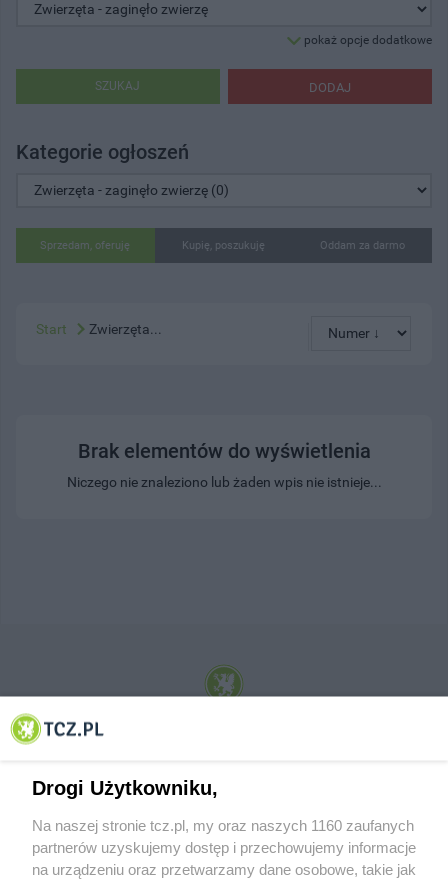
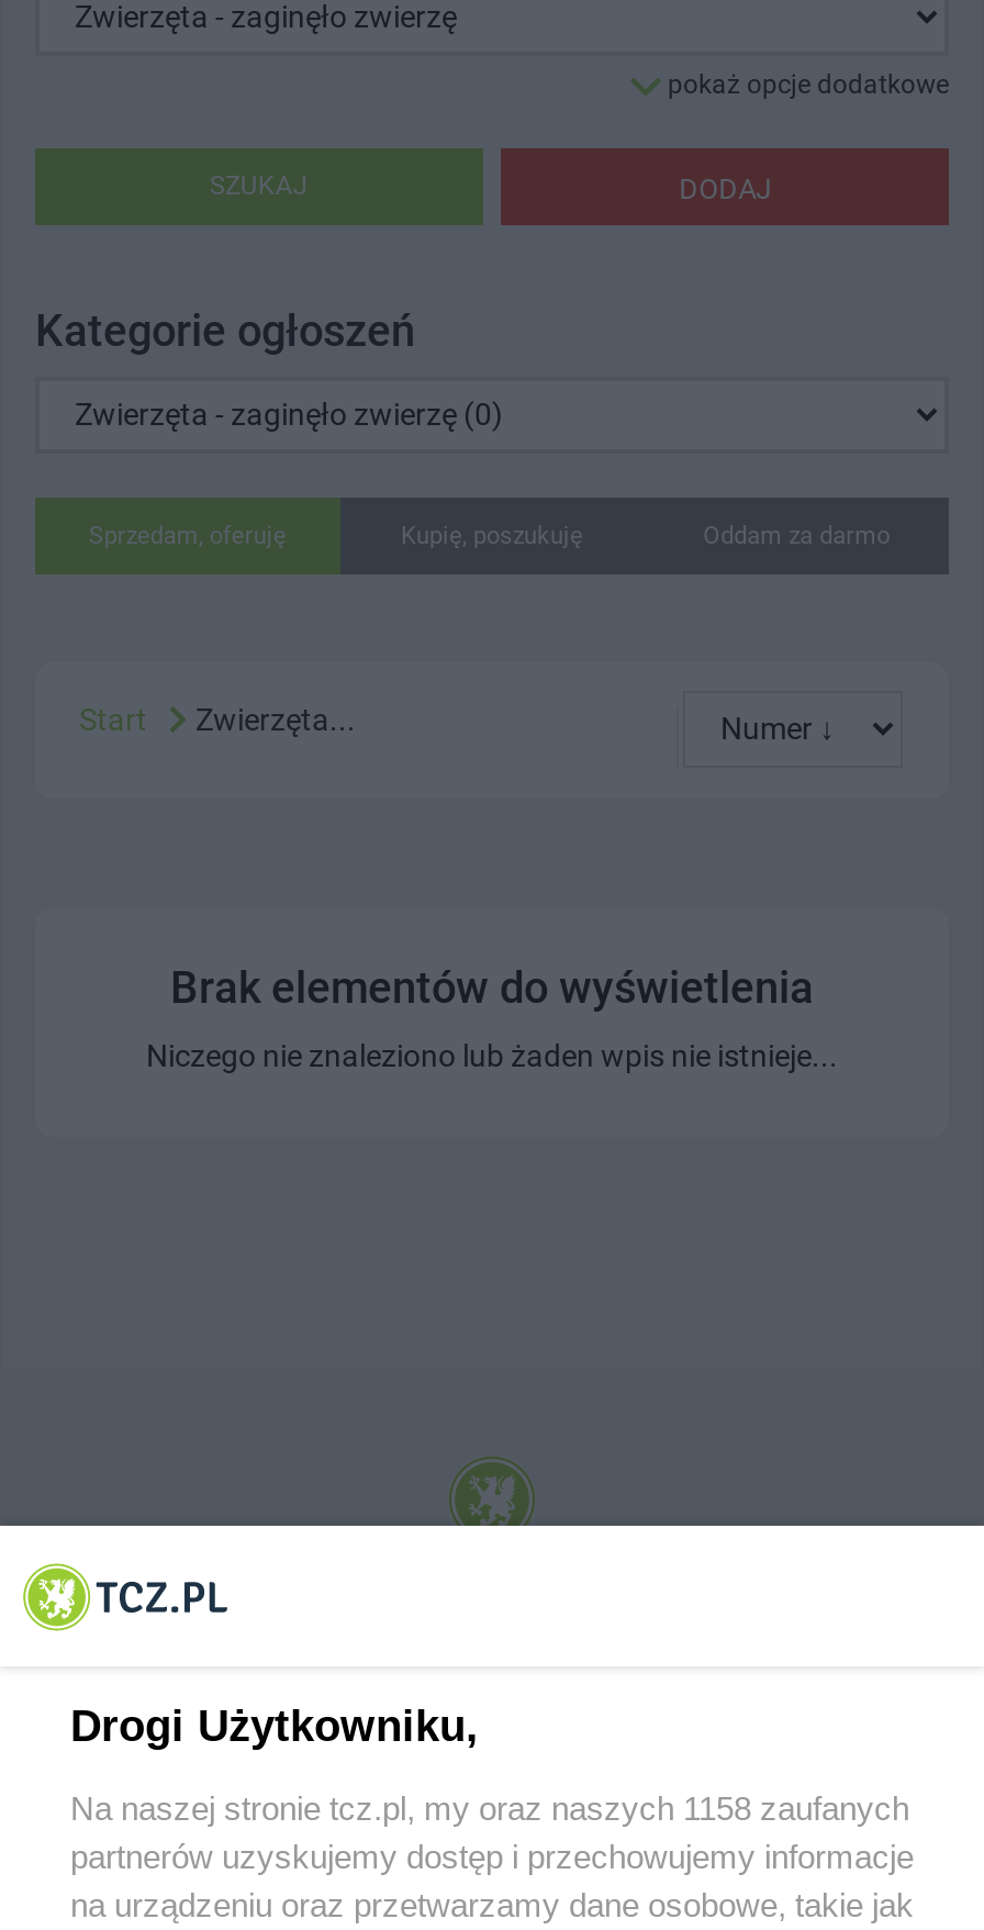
[32,816,414,833] Na naszej stronie tcz.pl, my oraz naszych 1160 zaufanych -> [70,1789,909,1827] Na naszej stronie tcz.pl, my oraz naszych 1158 zaufanych

